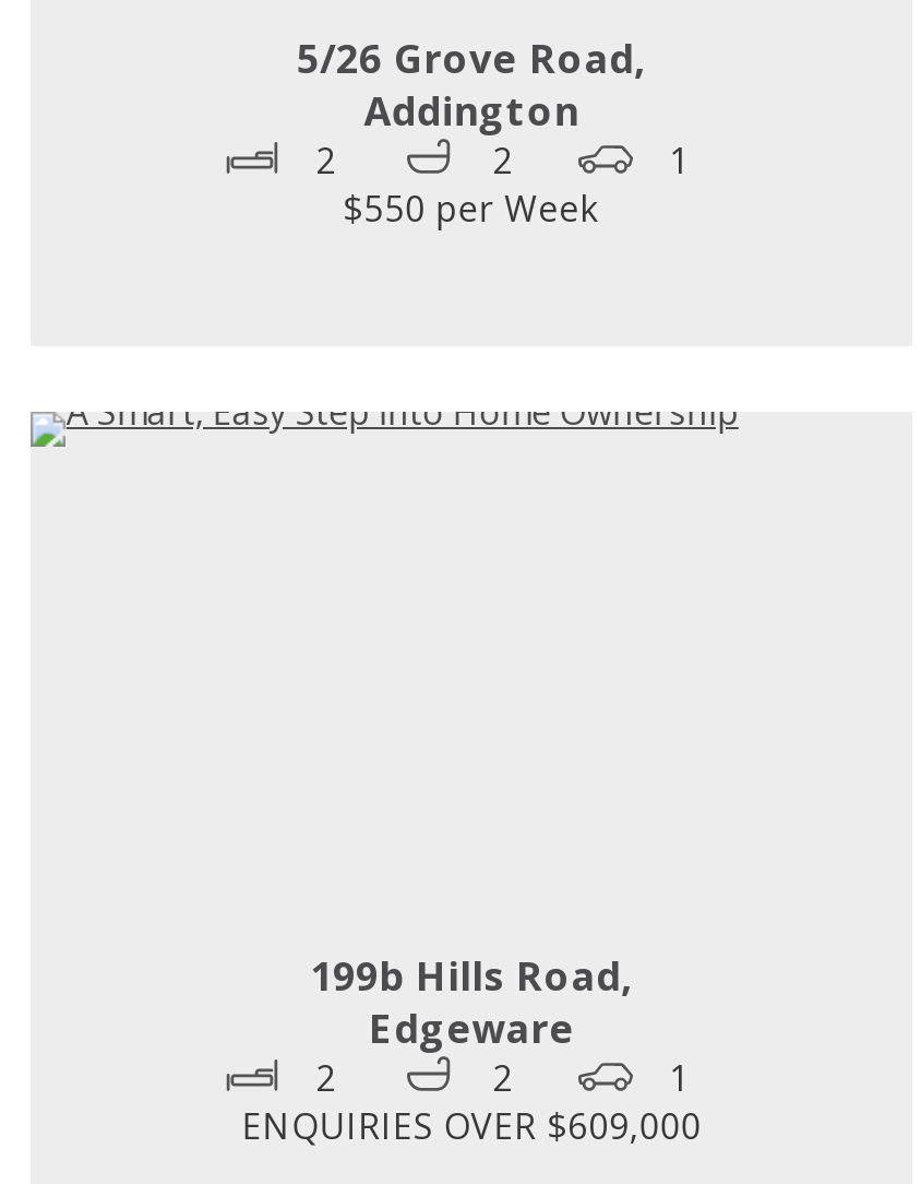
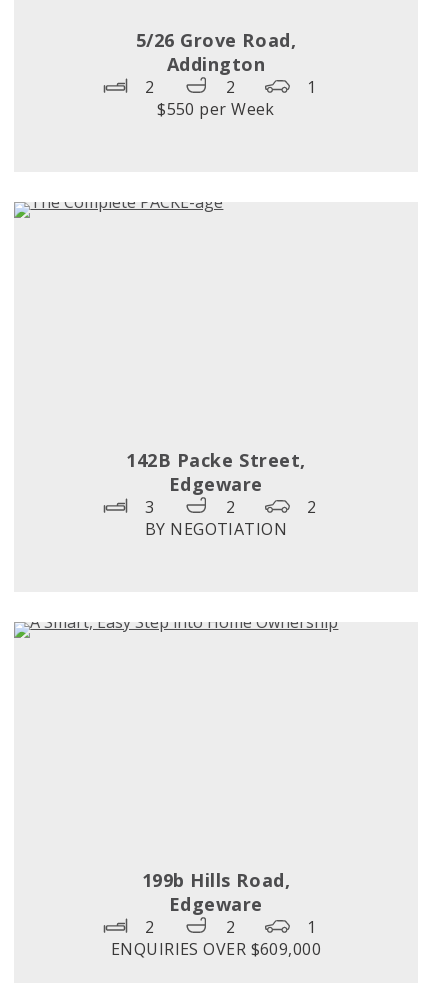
none -> [126,448,315,540] 142B Packe Street, | Edgeware | 3 | 2 | 2 | BY NEGOTIATION

